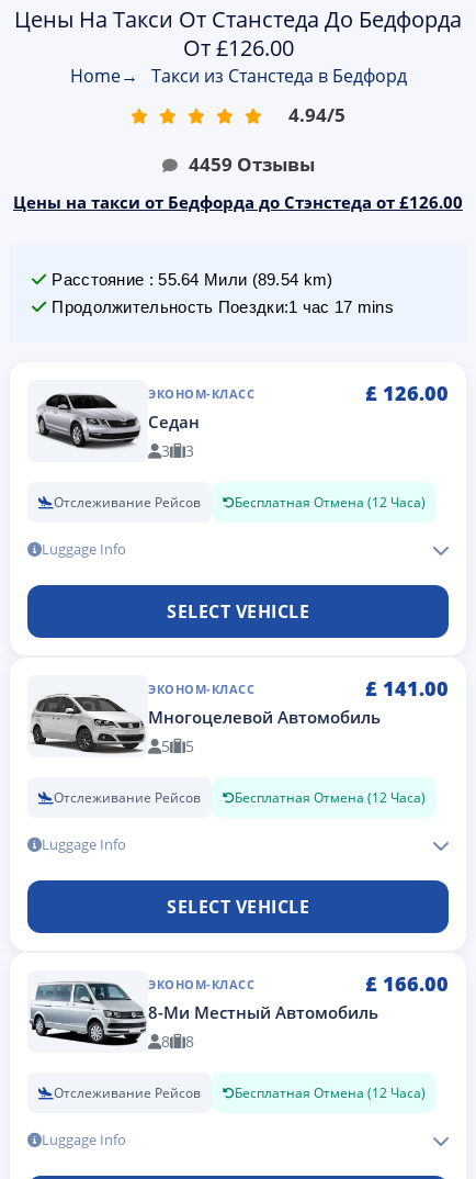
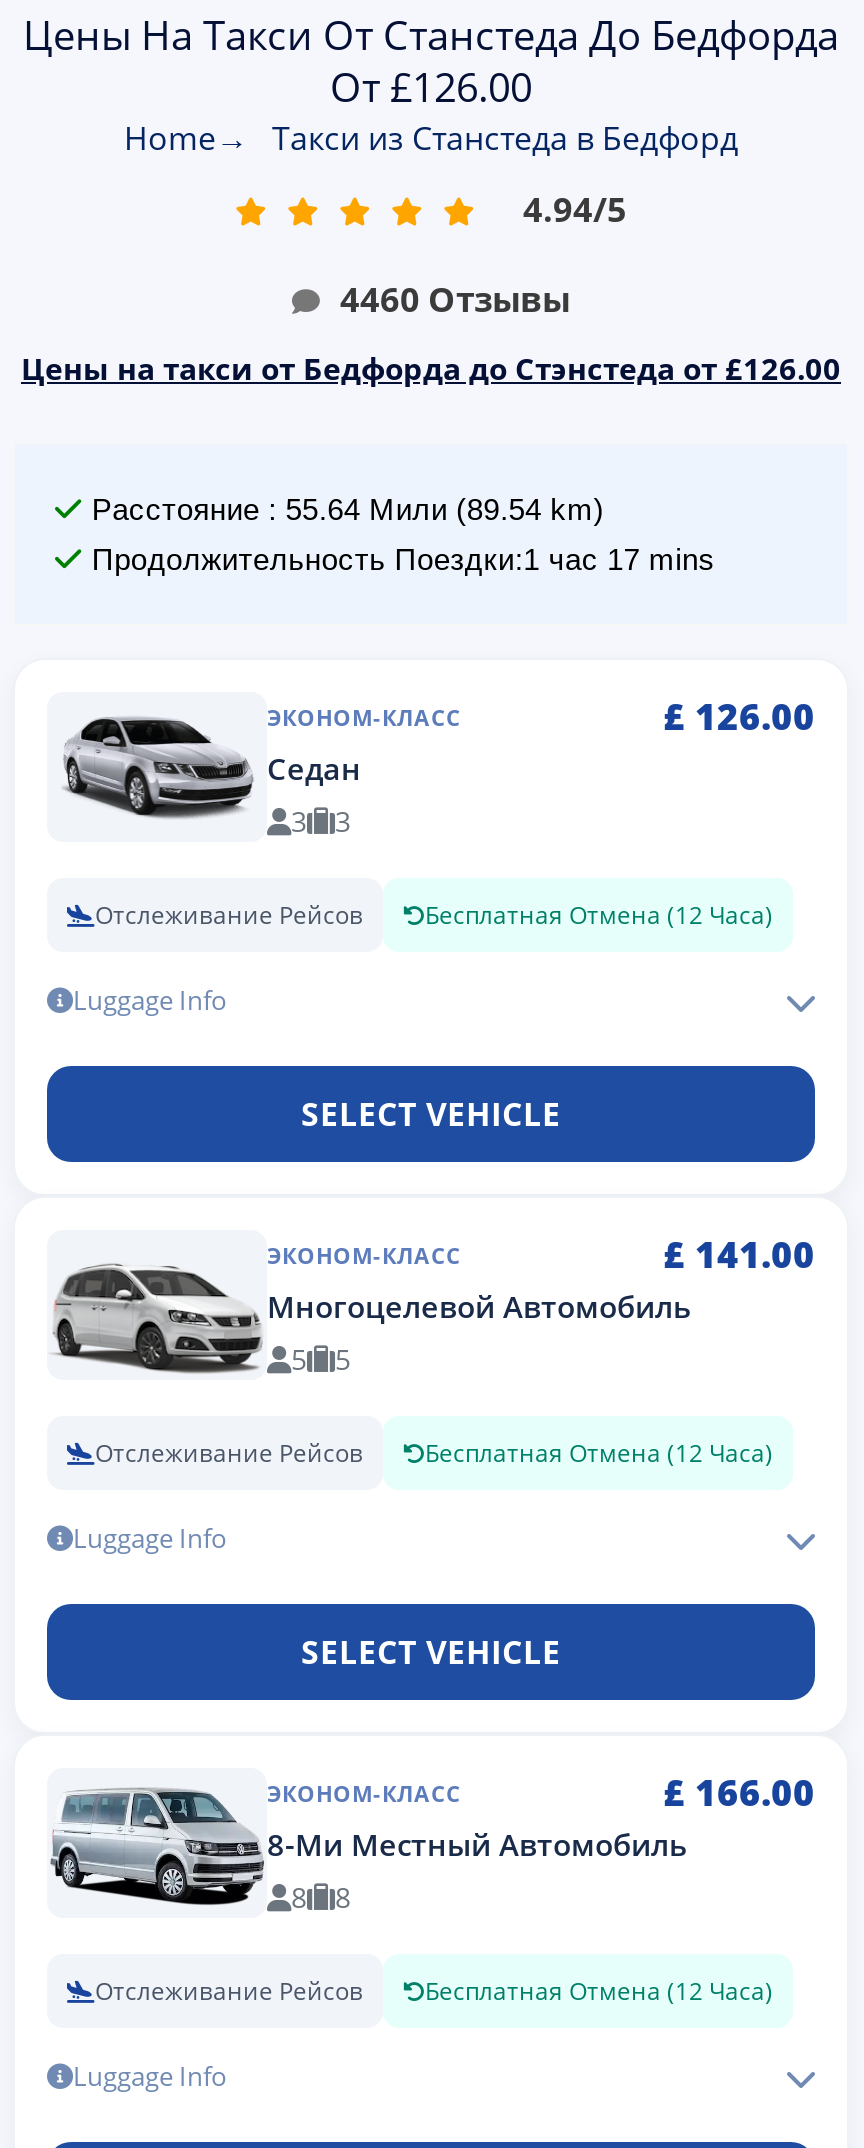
[188,151,314,177] 4459 Отзывы -> [340,276,570,322] 4460 Отзывы

